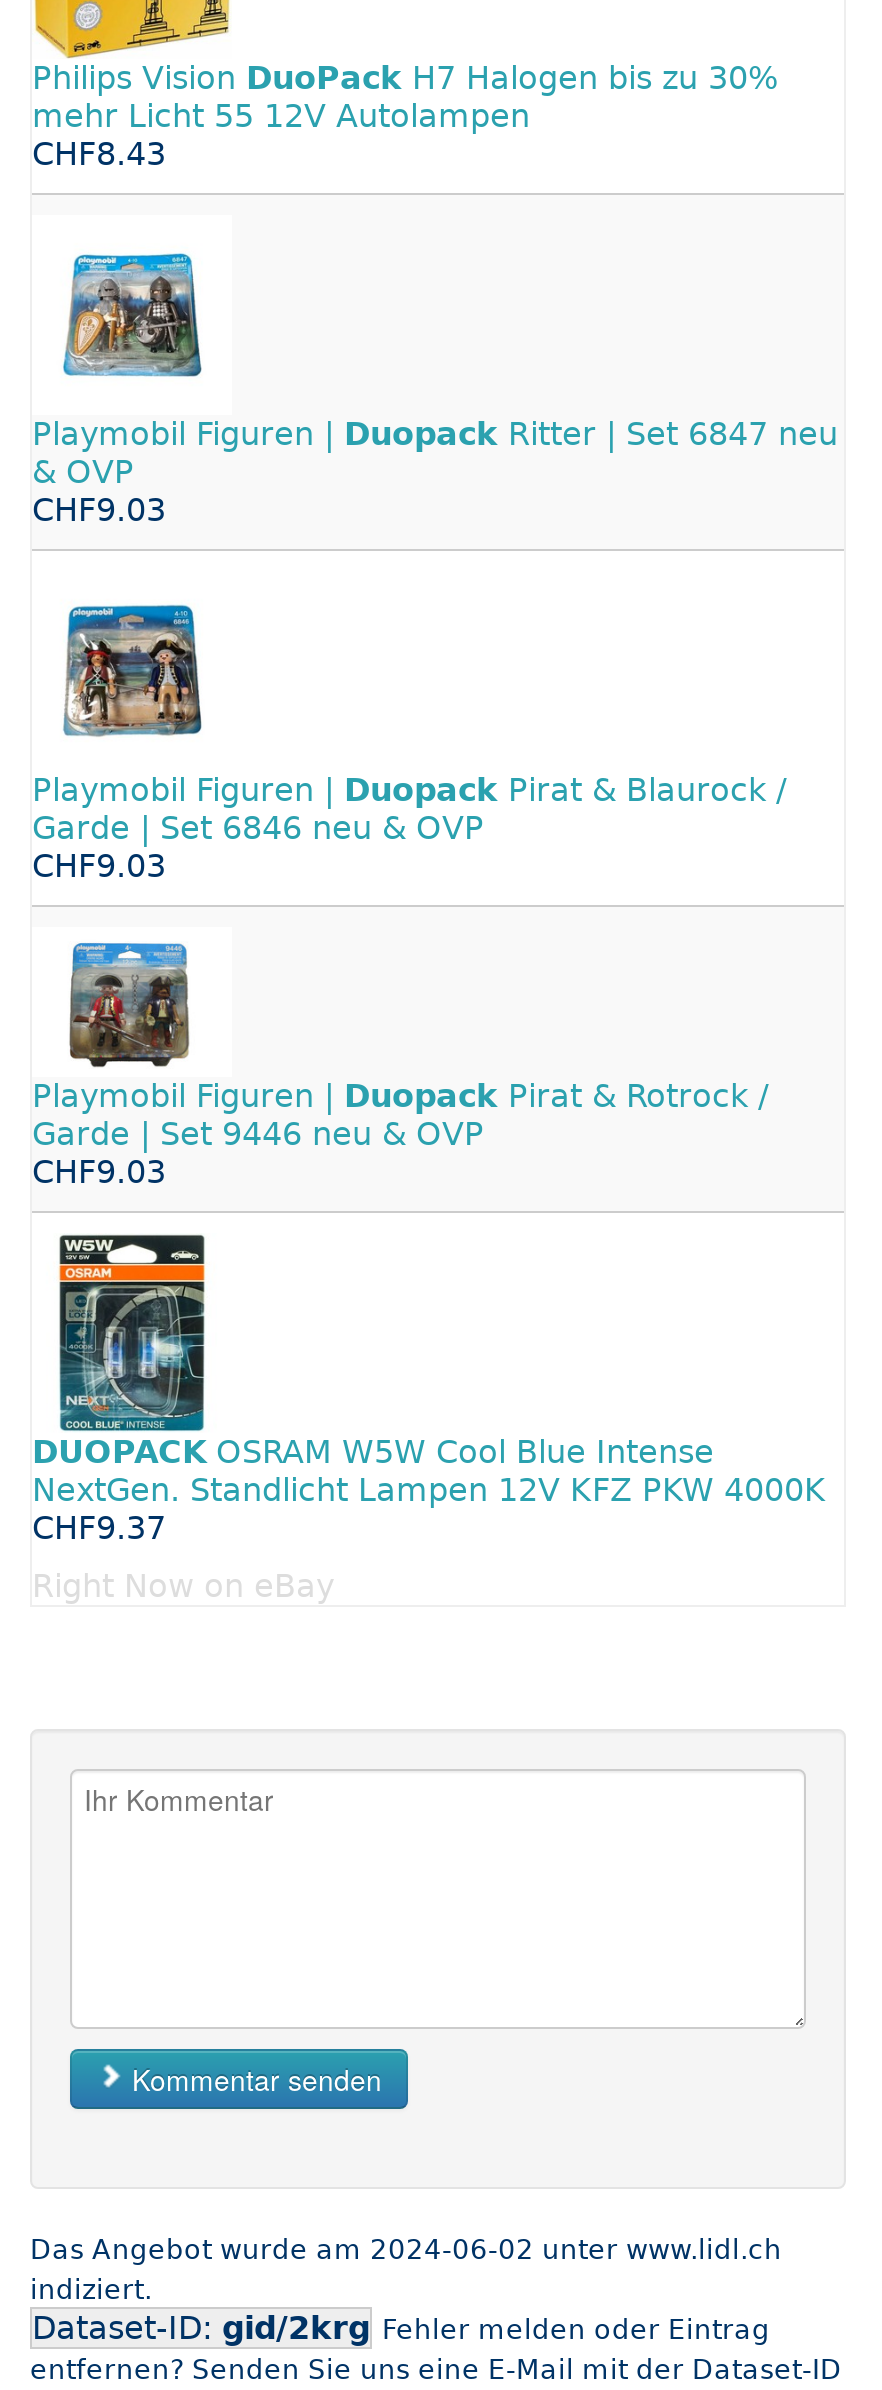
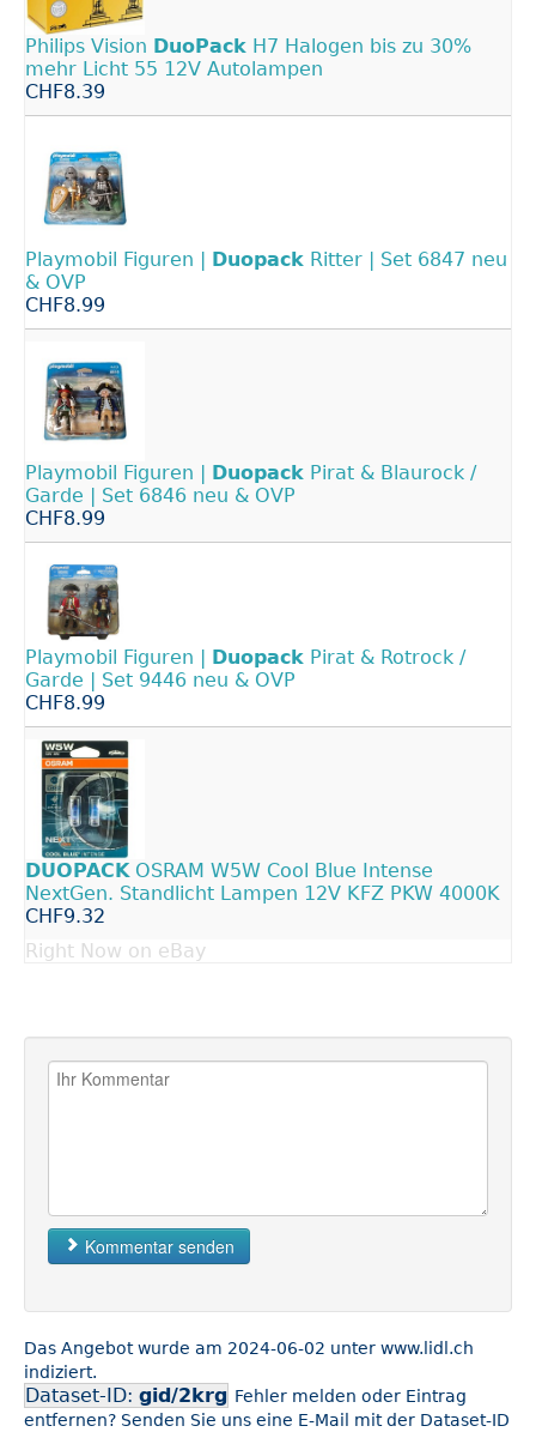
[32,135,166,173] CHF8.43 -> [25,81,105,104] CHF8.39
[32,491,166,529] CHF9.03 -> [25,294,105,317] CHF8.99
[32,847,166,885] CHF9.03 -> [25,507,105,530] CHF8.99
[32,1153,166,1191] CHF9.03 -> [25,691,105,714] CHF8.99
[32,1509,166,1547] CHF9.37 -> [25,904,105,927] CHF9.32

